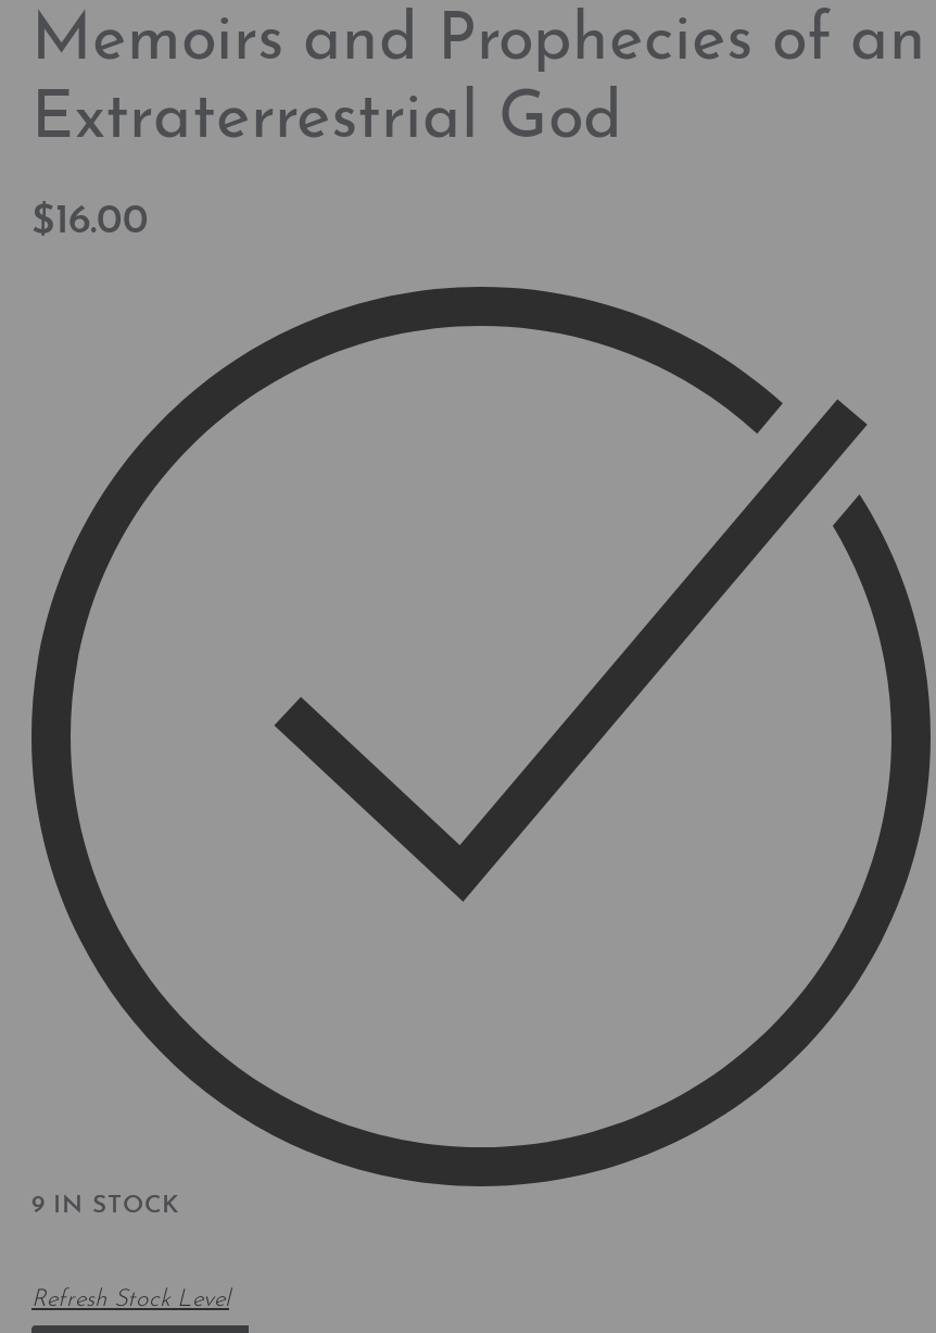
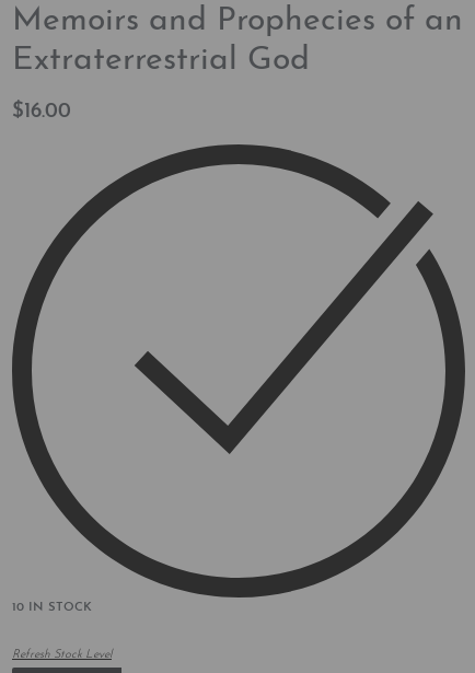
[31,1196,179,1220] 9 IN STOCK -> [12,602,92,614] 10 IN STOCK

